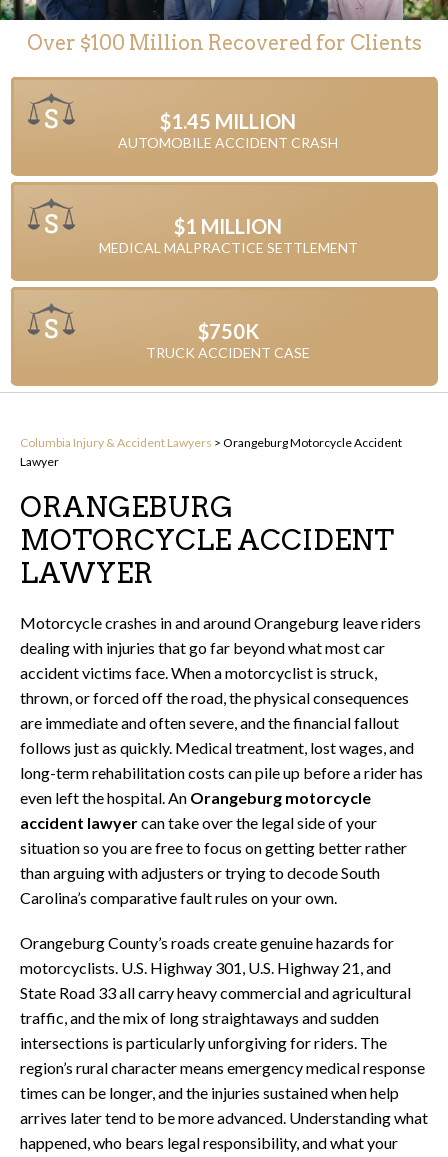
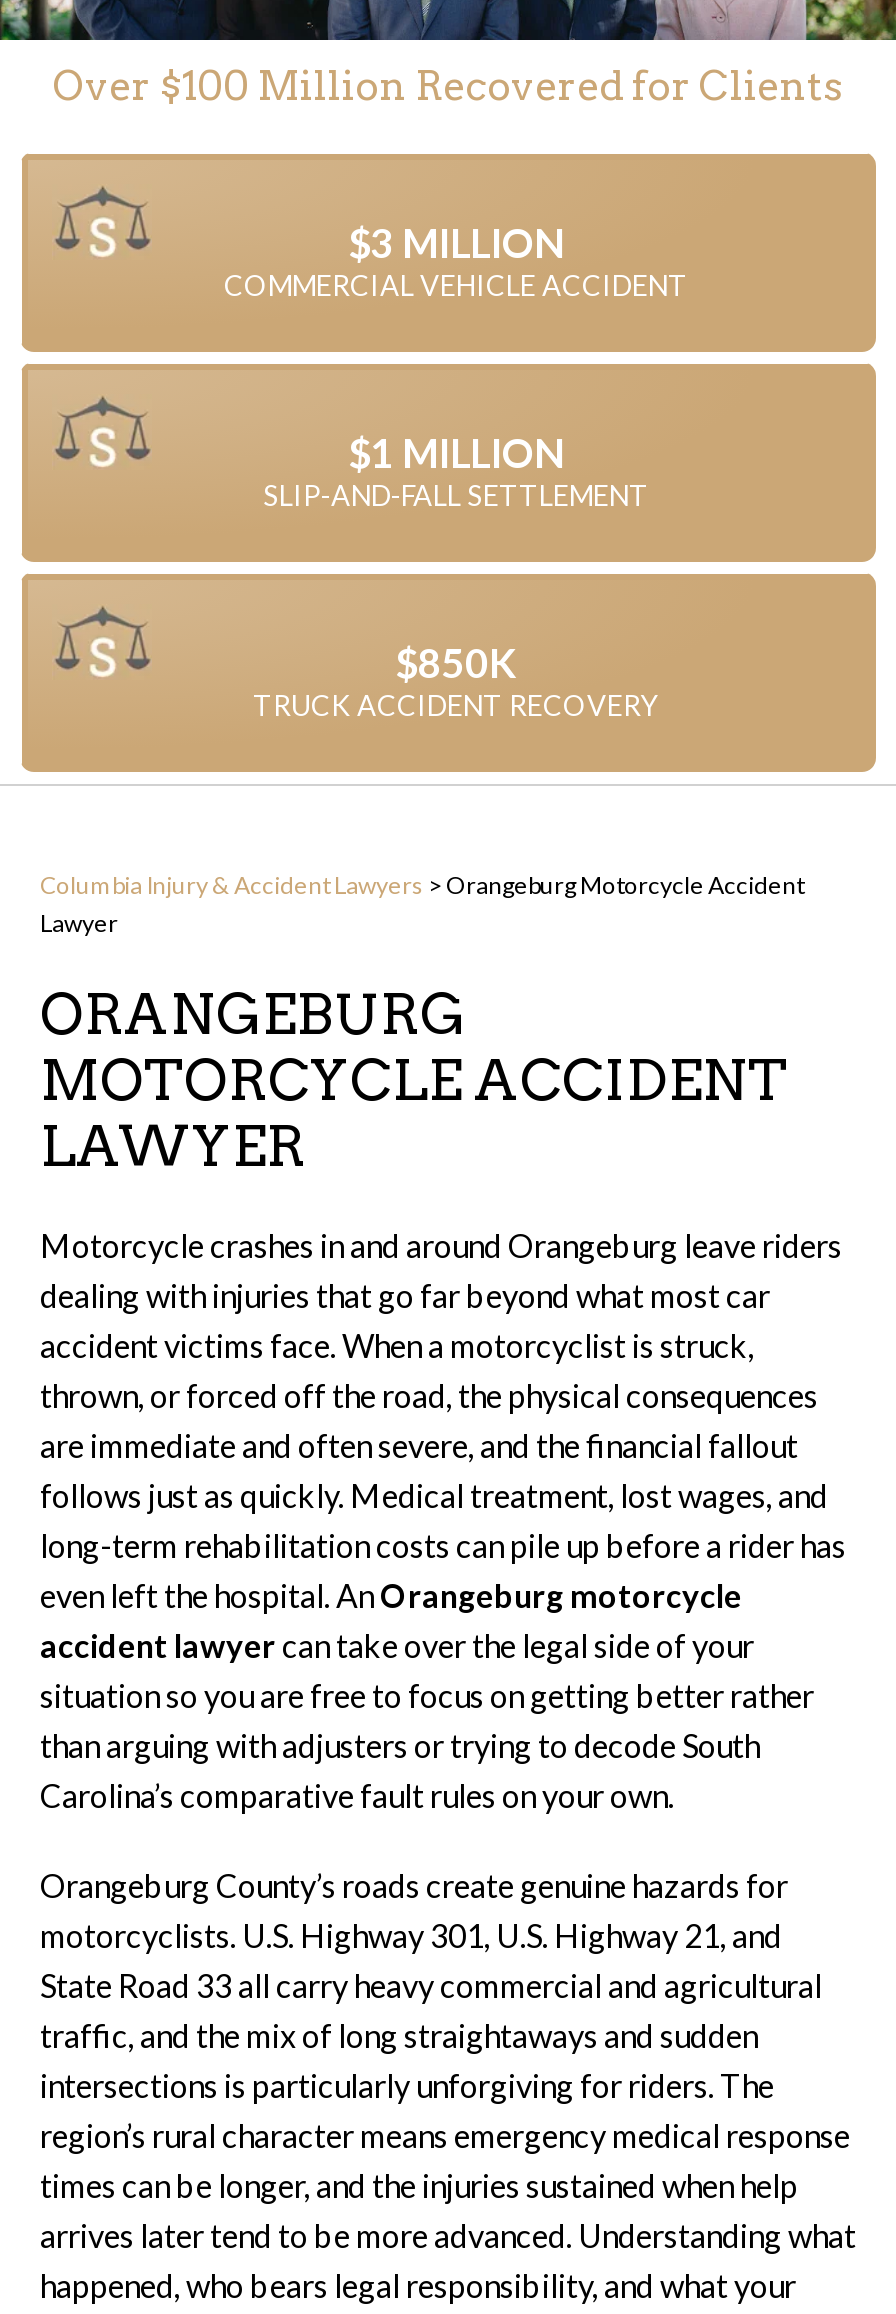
[118,109,338,151] $1.45 MILLION | AUTOMOBILE ACCIDENT CRASH -> [224,219,688,303] $3 MILLION | COMMERCIAL VEHICLE ACCIDENT
[98,239,357,256] MEDICAL MALPRACTICE SETTLEMENT -> [263,479,649,513] SLIP-AND-FALL SETTLEMENT
[146,319,310,361] $750K | TRUCK ACCIDENT CASE -> [253,639,659,723] $850K | TRUCK ACCIDENT RECOVERY

